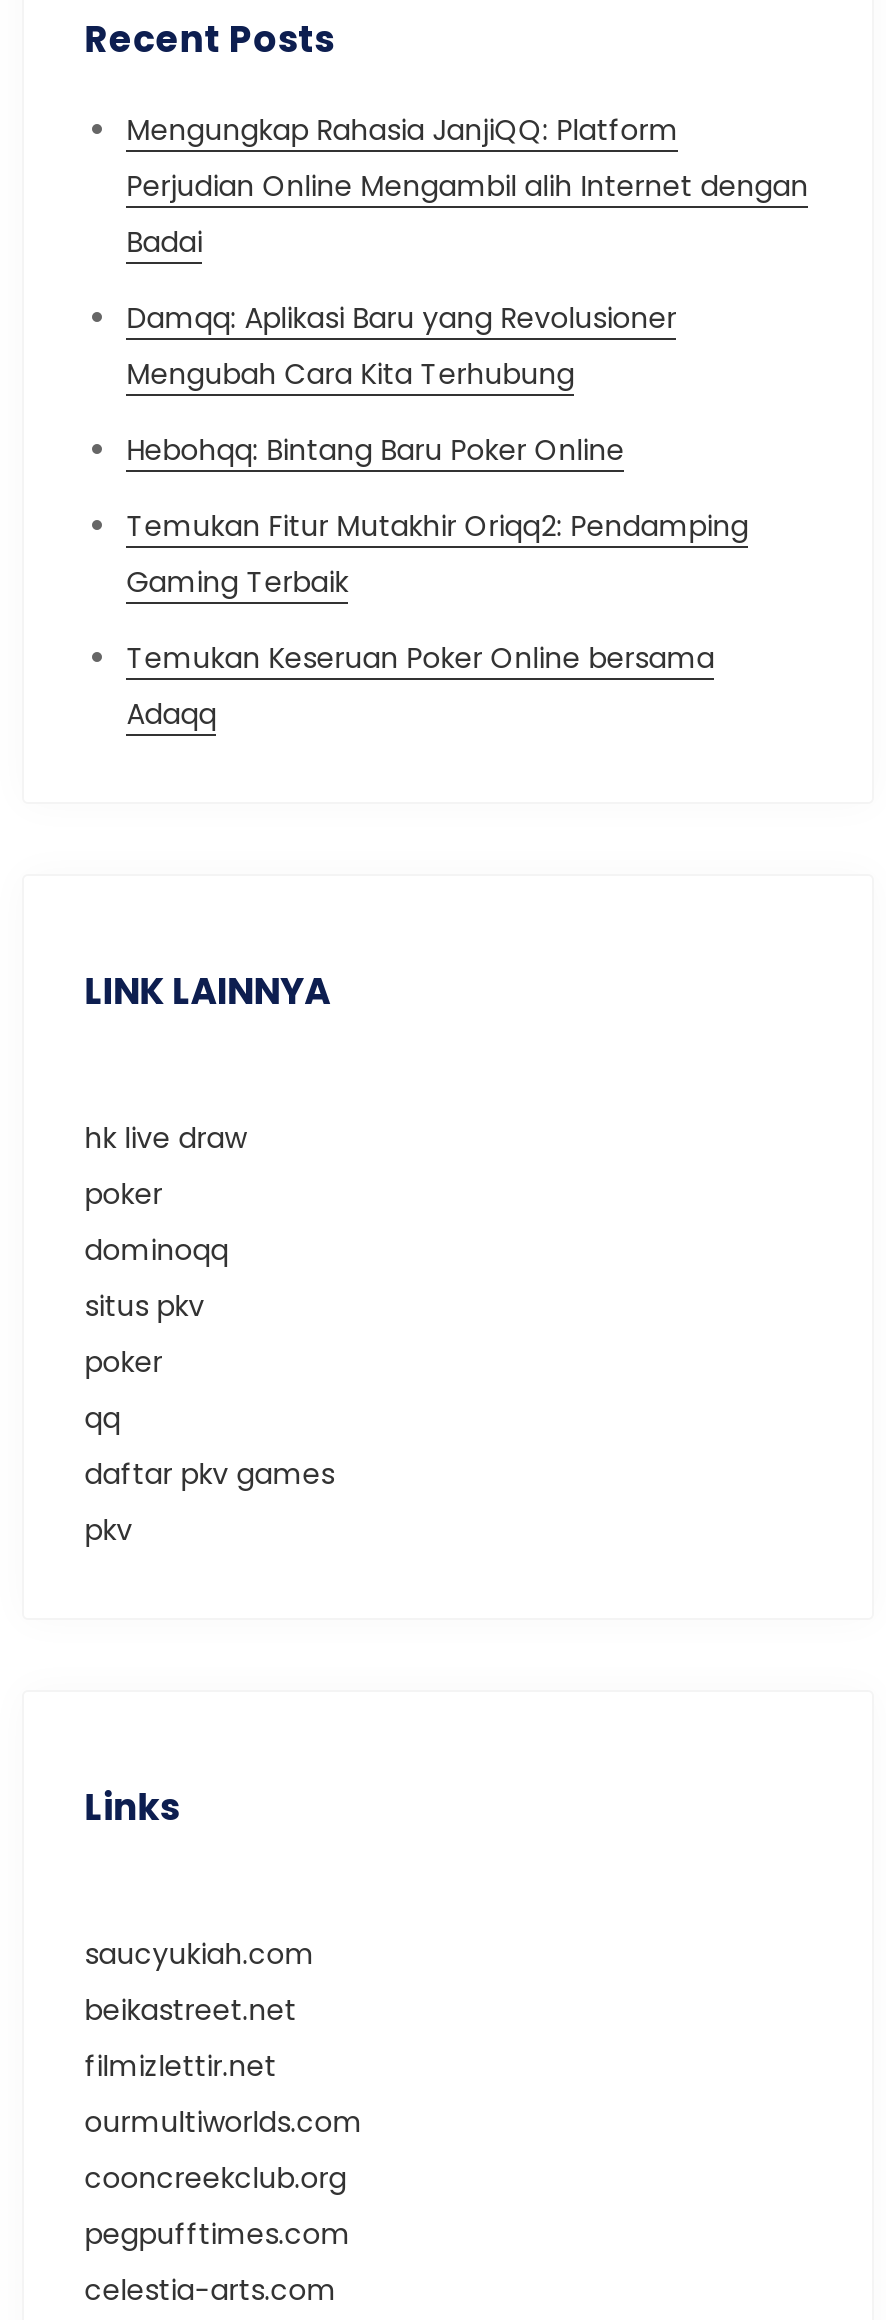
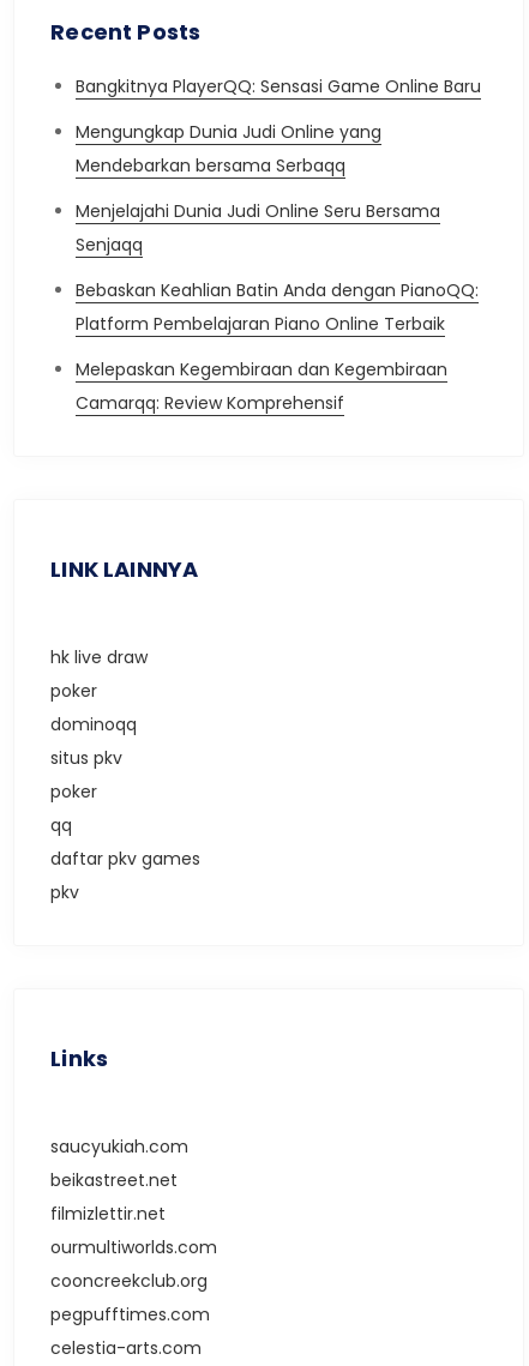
[126,110,808,262] Mengungkap Rahasia JanjiQQ: Platform | Perjudian Online Mengambil alih Internet dengan | Badai -> [76,74,481,98] Bangkitnya PlayerQQ: Sensasi Game Online Baru
[126,298,676,394] Damqq: Aplikasi Baru yang Revolusioner | Mengubah Cara Kita Terhubung -> [76,120,382,177] Mengungkap Dunia Judi Online yang | Mendebarkan bersama Serbaqq
[126,430,624,470] Hebohqq: Bintang Baru Poker Online -> [76,199,440,257] Menjelajahi Dunia Judi Online Seru Bersama | Senjaqq
[126,506,748,602] Temukan Fitur Mutakhir Oriqq2: Pendamping | Gaming Terbaik -> [76,278,479,336] Bebaskan Keahlian Batin Anda dengan PianoQQ: | Platform Pembelajaran Piano Online Terbaik
[126,638,714,734] Temukan Keseruan Poker Online bersama | Adaqq -> [76,357,448,415] Melepaskan Kegembiraan dan Kegembiraan | Camarqq: Review Komprehensif

